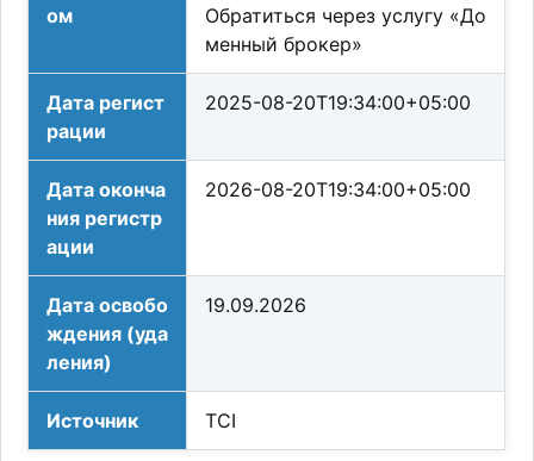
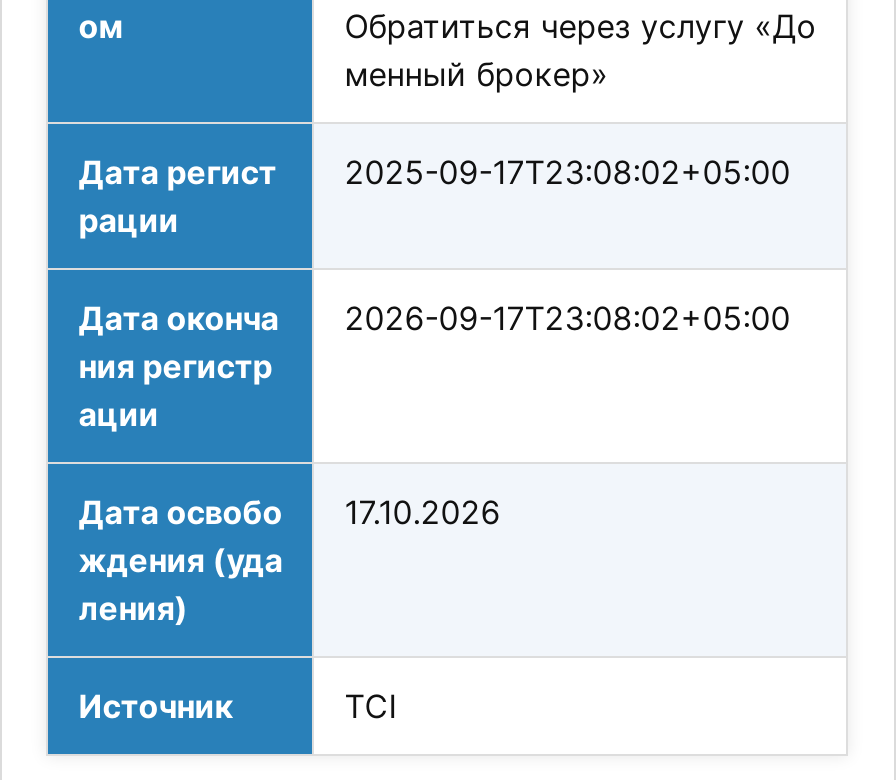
[47,91,471,114] Дата регист 2025-08-20T19:34:00+05:00 -> [79,152,791,192] Дата регист 2025-09-17T23:08:02+05:00
[47,178,471,201] Дата оконча 2026-08-20T19:34:00+05:00 -> [79,298,791,338] Дата оконча 2026-09-17T23:08:02+05:00
[47,293,307,317] Дата освобо 19.09.2026 -> [79,492,501,532] Дата освобо 17.10.2026

